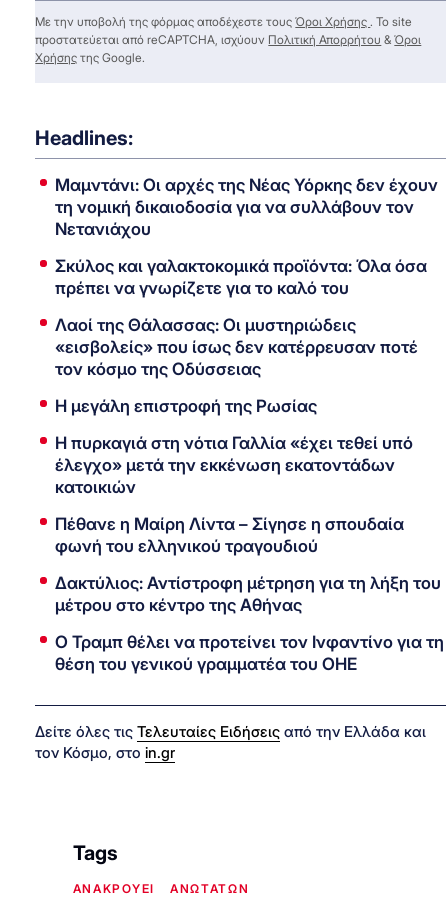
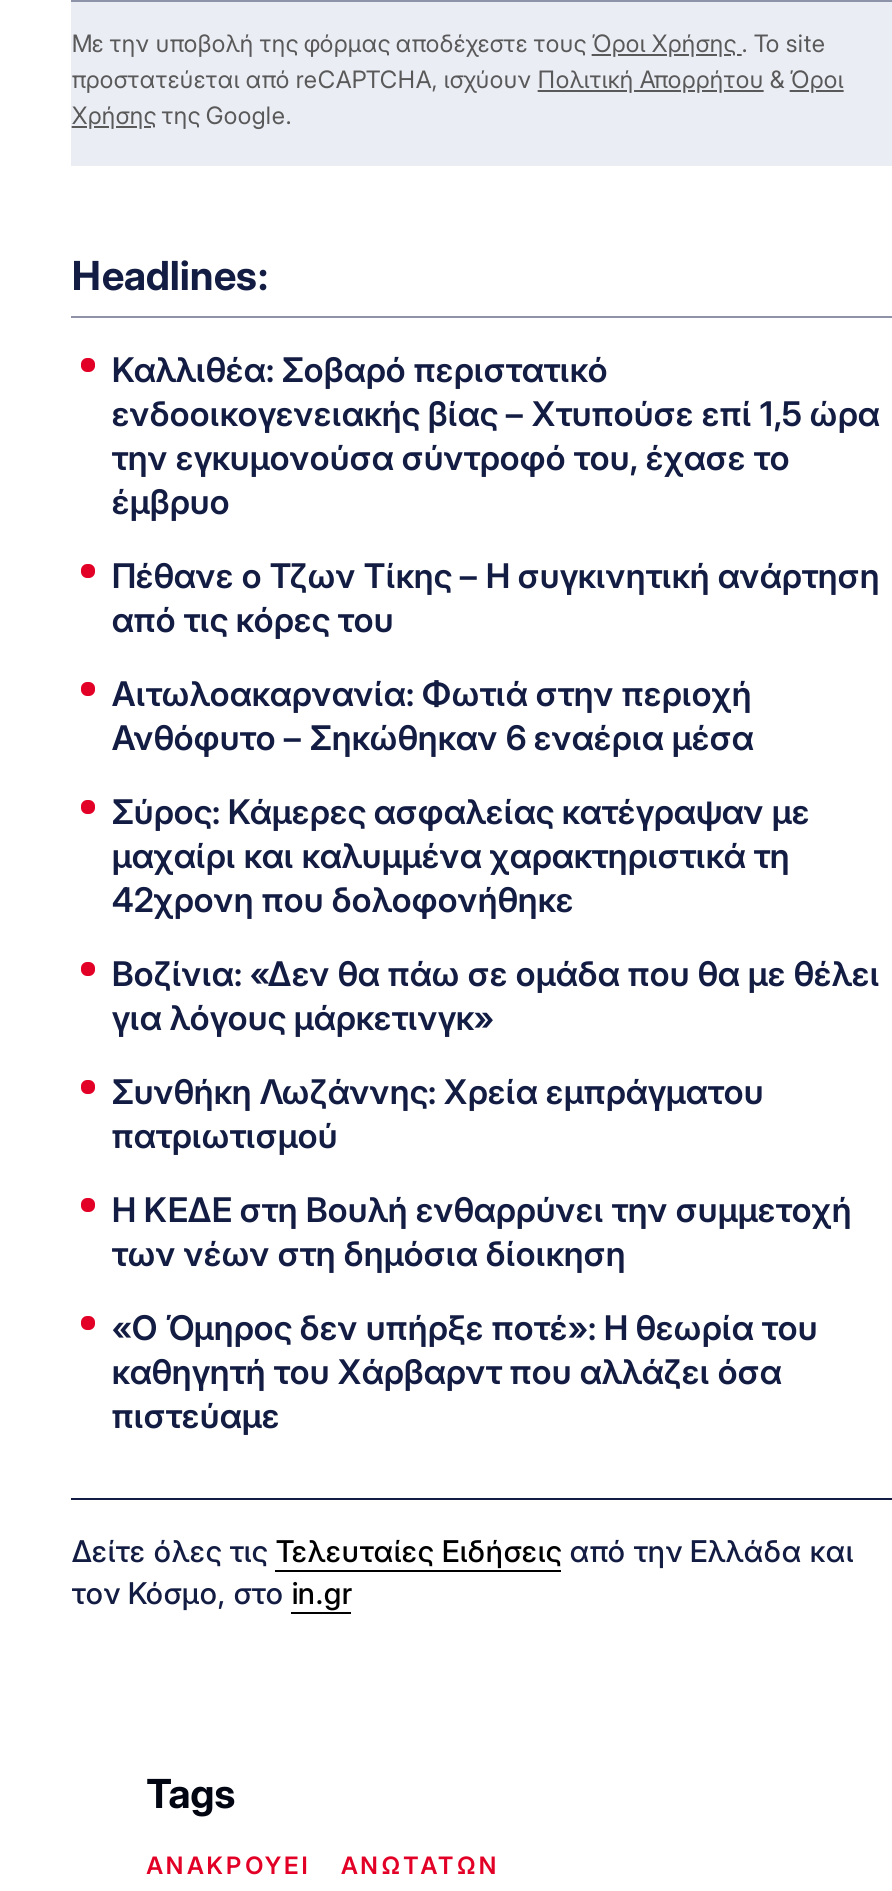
[55,175,438,239] Μαμντάνι: Οι αρχές της Νέας Υόρκης δεν έχουν | τη νομική δικαιοδοσία για να συλλάβουν τον | Νετανιάχου -> [112,349,880,521] Καλλιθέα: Σοβαρό περιστατικό | ενδοοικογενειακής βίας – Χτυπούσε επί 1,5 ώρα | την εγκυμονούσα σύντροφό του, έχασε το | έμβρυο
[55,256,427,298] Σκύλος και γαλακτοκομικά προϊόντα: Όλα όσα | πρέπει να γνωρίζετε για το καλό του -> [112,555,880,639] Πέθανε ο Τζων Τίκης – Η συγκινητική ανάρτηση | από τις κόρες του
[55,315,418,379] Λαοί της Θάλασσας: Οι μυστηριώδεις | «εισβολείς» που ίσως δεν κατέρρευσαν ποτέ | τον κόσμο της Οδύσσειας -> [112,673,754,757] Αιτωλοακαρνανία: Φωτιά στην περιοχή | Ανθόφυτο – Σηκώθηκαν 6 εναέρια μέσα
[55,396,317,416] Η μεγάλη επιστροφή της Ρωσίας -> [112,791,810,919] Σύρος: Κάμερες ασφαλείας κατέγραψαν με | μαχαίρι και καλυμμένα χαρακτηριστικά τη | 42χρονη που δολοφονήθηκε
[55,433,413,497] Η πυρκαγιά στη νότια Γαλλία «έχει τεθεί υπό | έλεγχο» μετά την εκκένωση εκατοντάδων | κατοικιών -> [112,953,880,1037] Βοζίνια: «Δεν θα πάω σε ομάδα που θα με θέλει | για λόγους μάρκετινγκ»
[55,514,404,556] Πέθανε η Μαίρη Λίντα – Σίγησε η σπουδαία | φωνή του ελληνικού τραγουδιού -> [112,1071,764,1155] Συνθήκη Λωζάννης: Χρεία εμπράγματου | πατριωτισμού
[55,573,441,615] Δακτύλιος: Αντίστροφη μέτρηση για τη λήξη του | μέτρου στο κέντρο της Αθήνας -> [112,1189,852,1273] Η ΚΕΔΕ στη Βουλή ενθαρρύνει την συμμετοχή | των νέων στη δημόσια δίοικηση
[55,632,444,674] O Τραμπ θέλει να προτείνει τον Ινφαντίνο για τη | θέση του γενικού γραμματέα του ΟΗΕ -> [112,1307,818,1435] «Ο Όμηρος δεν υπήρξε ποτέ»: Η θεωρία του | καθηγητή του Χάρβαρντ που αλλάζει όσα | πιστεύαμε

